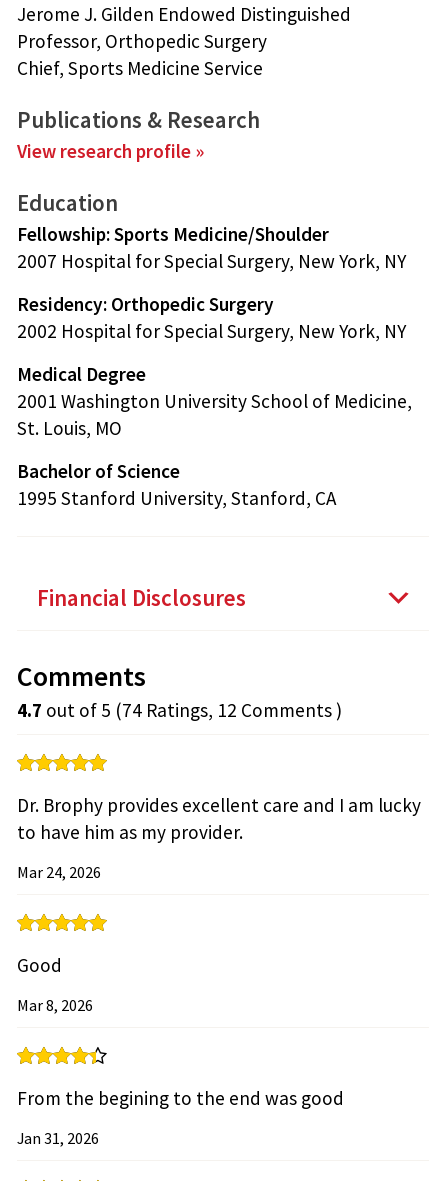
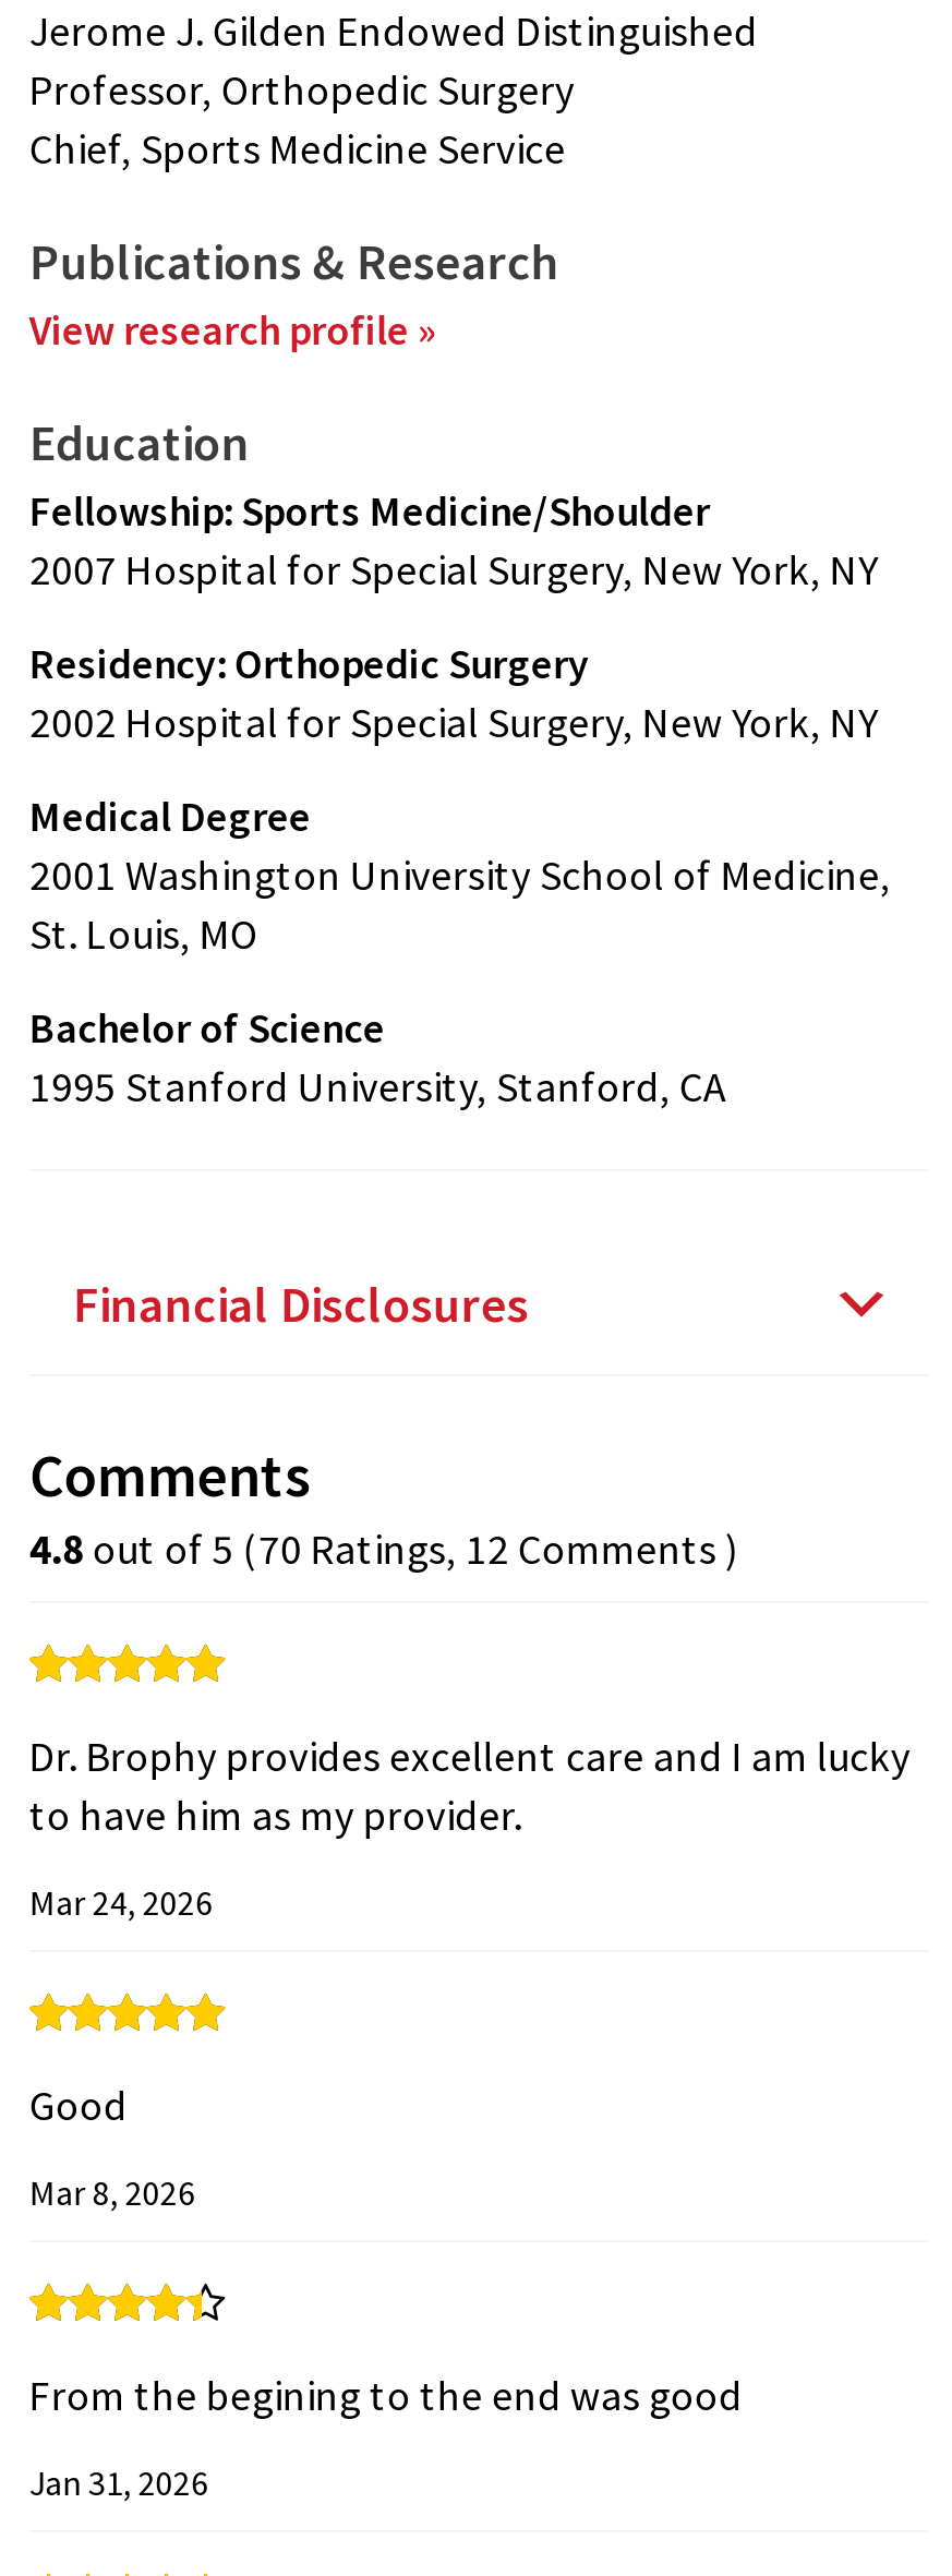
[17,698,342,722] 4.7 out of 5 (74 Ratings, 12 Comments ) -> [29,1523,738,1575] 4.8 out of 5 (70 Ratings, 12 Comments )

